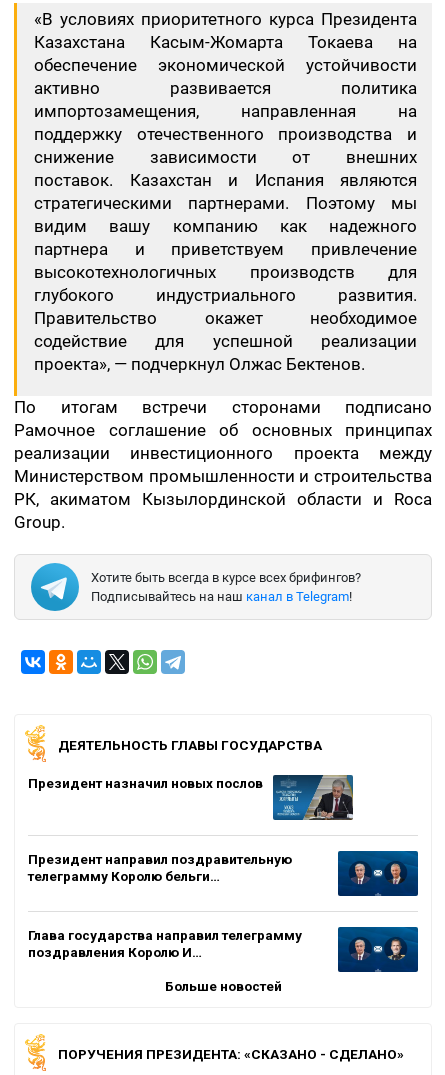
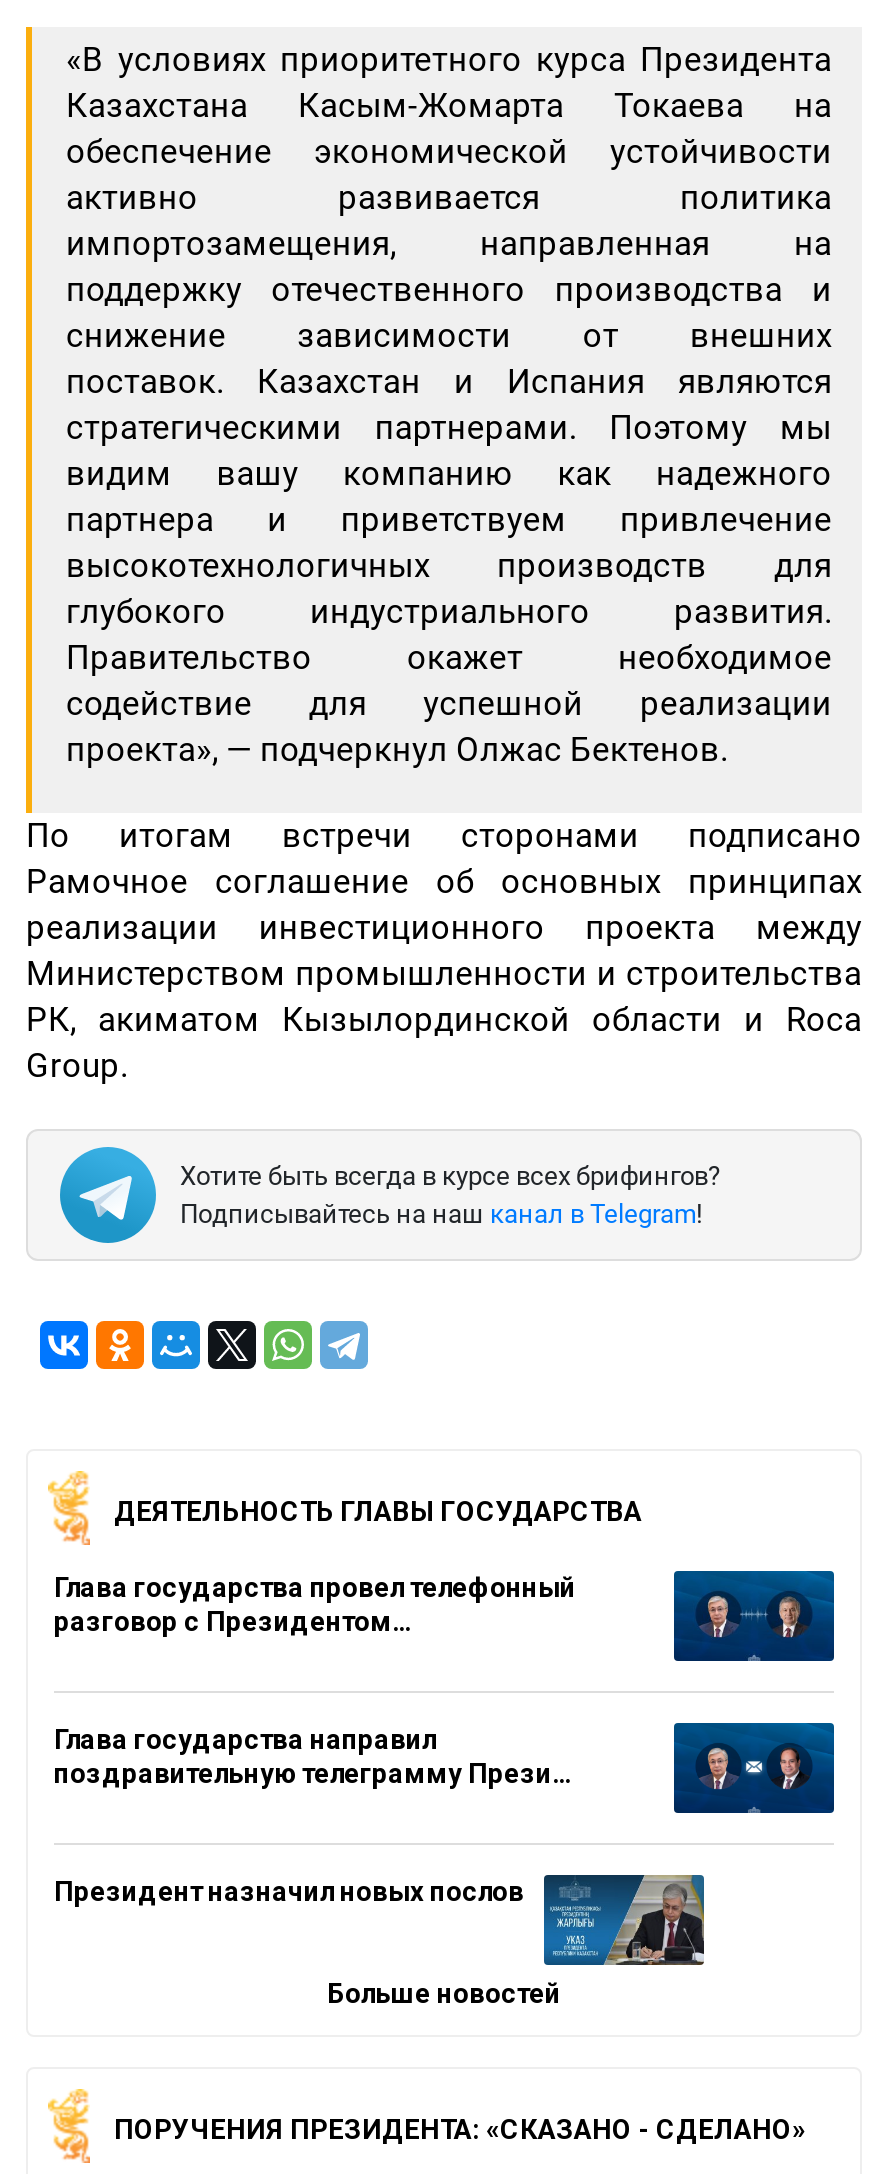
none -> [54,1570,576,1636] Глава государства провел телефонный | разговор с Президентом…
none -> [54,1722,572,1788] Глава государства направил | поздравительную телеграмму Прези…
moved [28,774,354,821] -> [54,1873,706,1967]: [image] | Президент назначил новых послов
[28,851,292,884] Президент направил поздравительную | телеграмму Королю бельги… -> none
[28,927,302,960] Глава государства направил телеграмму | поздравления Королю И… -> none
moved [337,926,419,973] -> [672,1569,836,1663]: [image]

